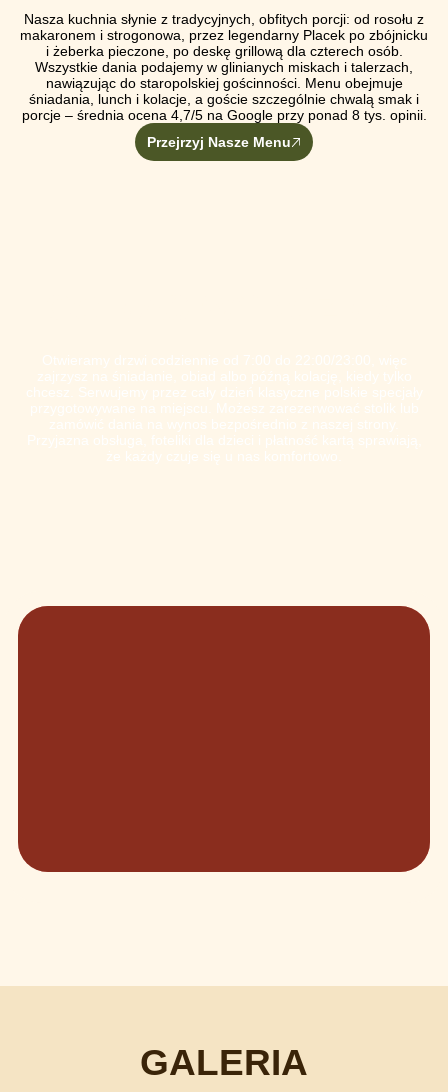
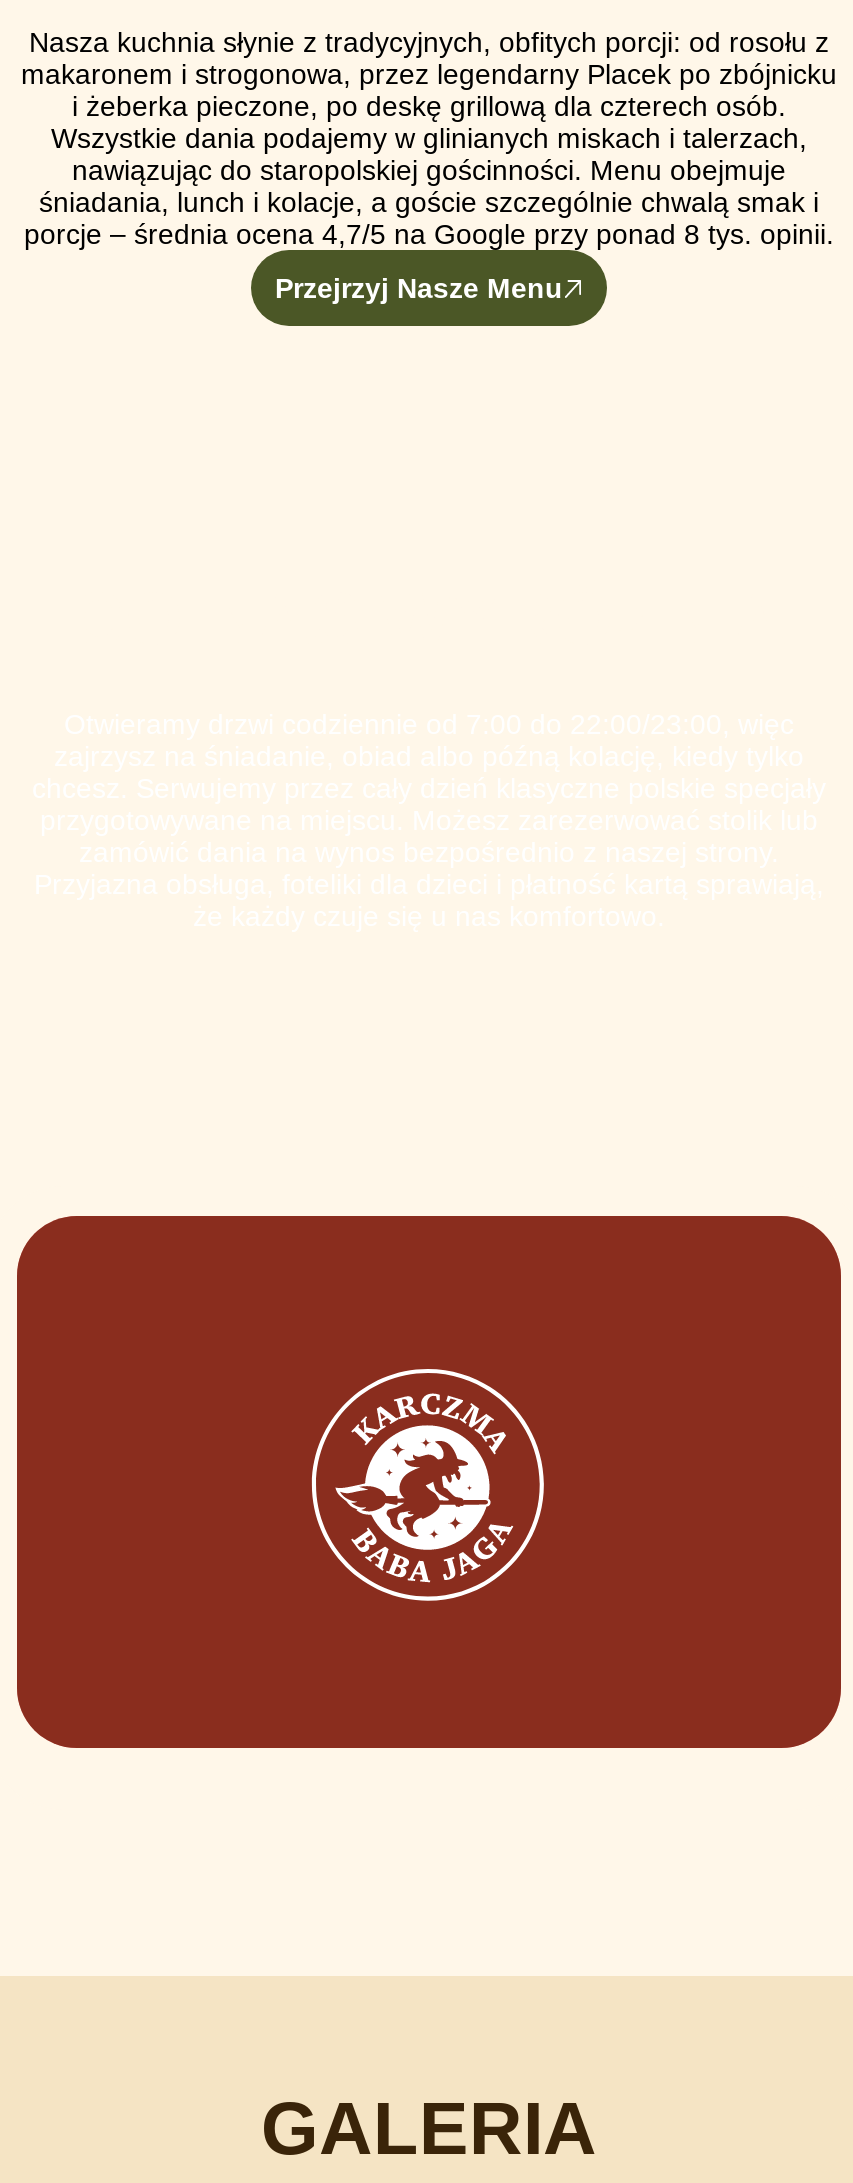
none -> [309,1366,547,1604] [image]

